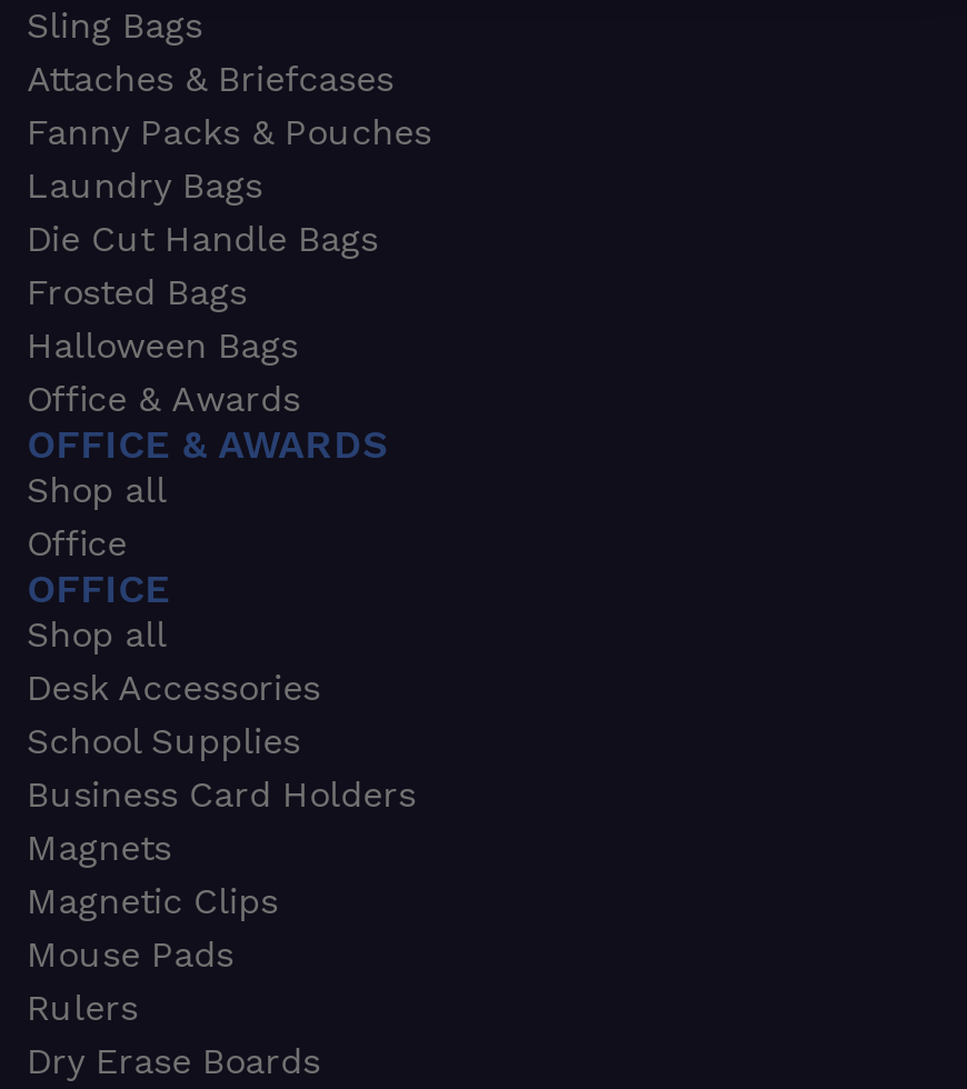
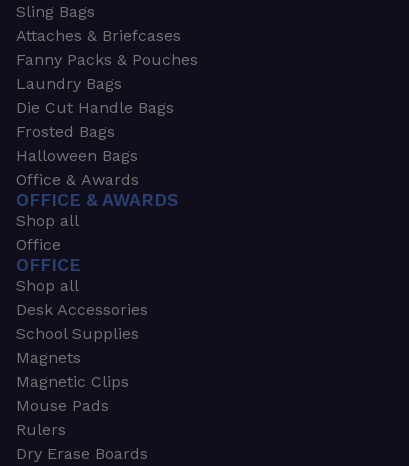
[27,774,416,817] Business Card Holders -> none

